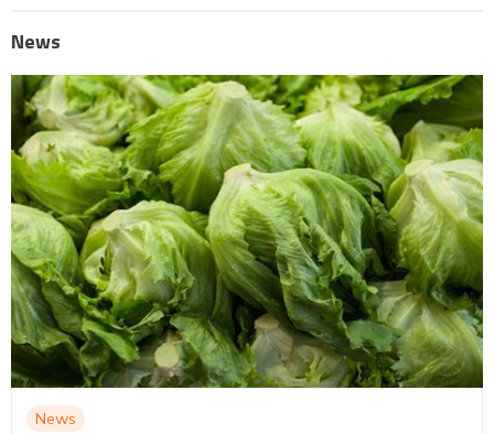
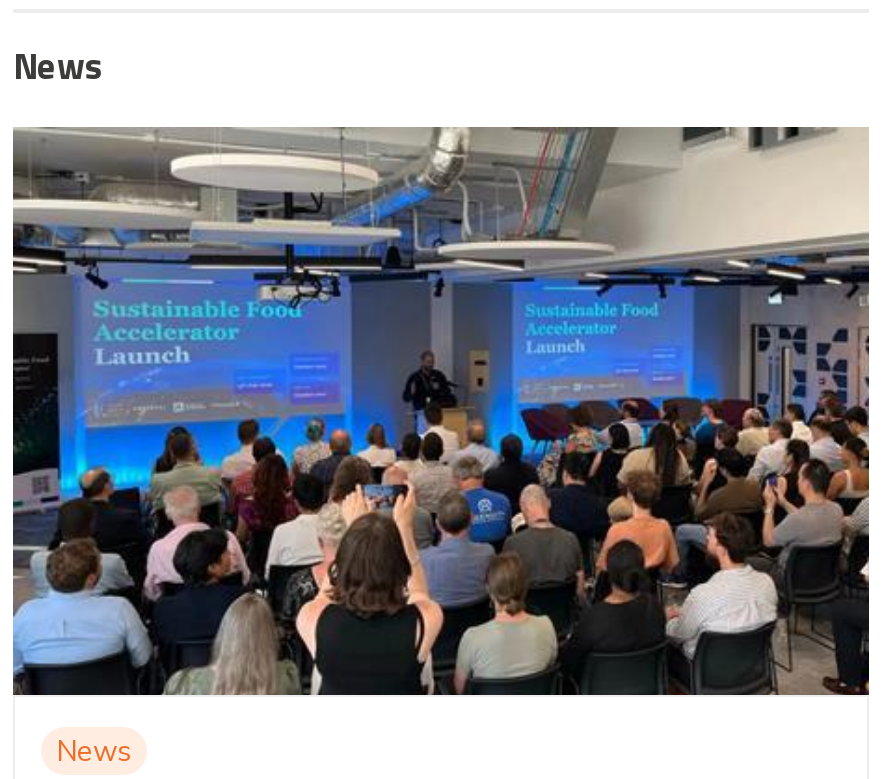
[10,74,484,389] [image] -> [11,125,871,697] [image]

